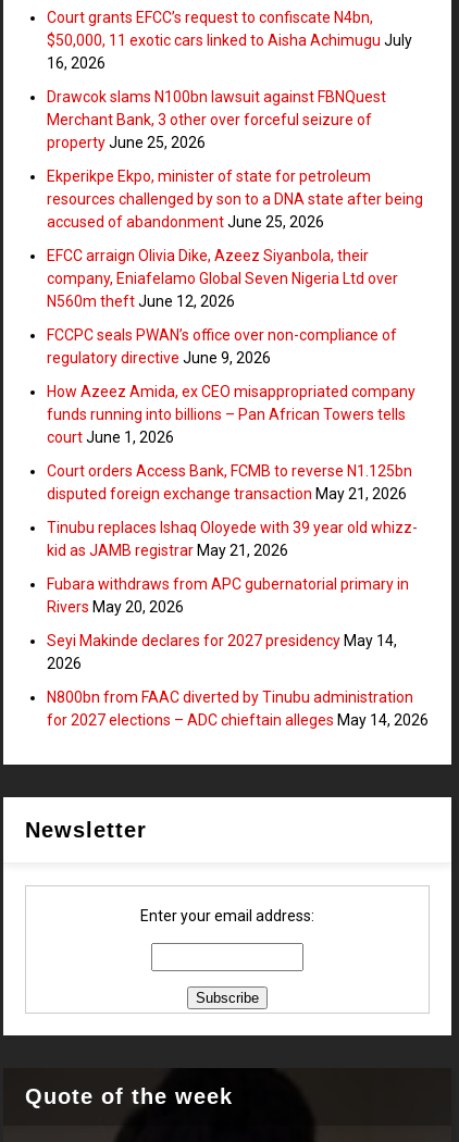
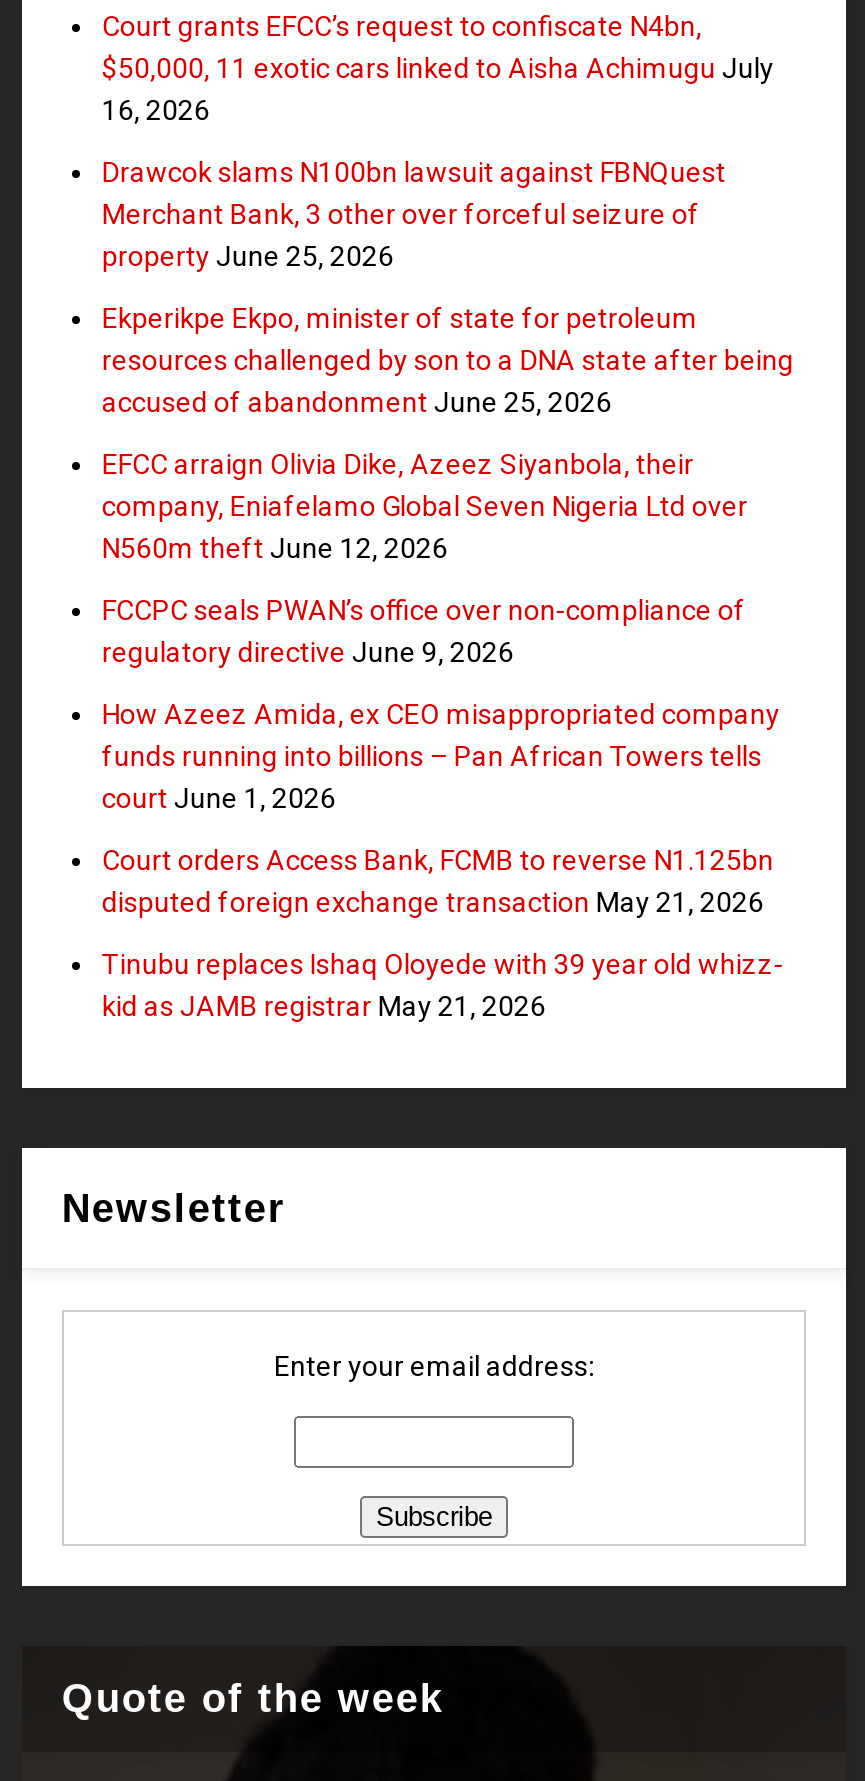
[47,575,428,729] Fubara withdraws from APC gubernatorial primary in | Rivers May 20, 2026 | Seyi Makinde declares for 2027 presidency May 14, | 2026 | N800bn from FAAC diverted by Tinubu administration | for 2027 elections – ADC chieftain alleges May 14, 2026 -> none

